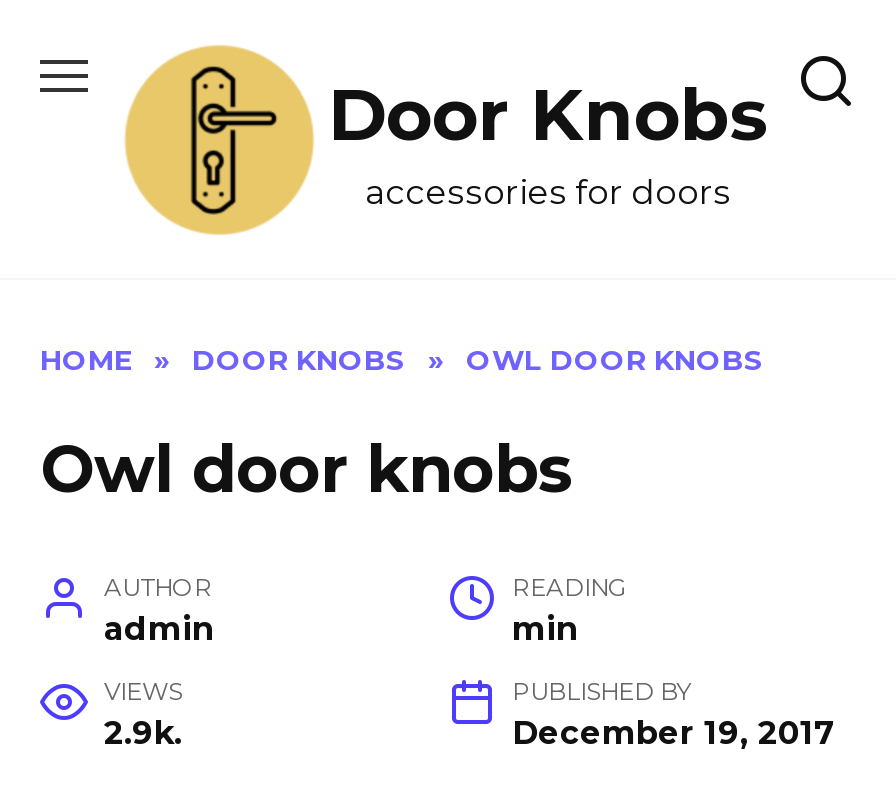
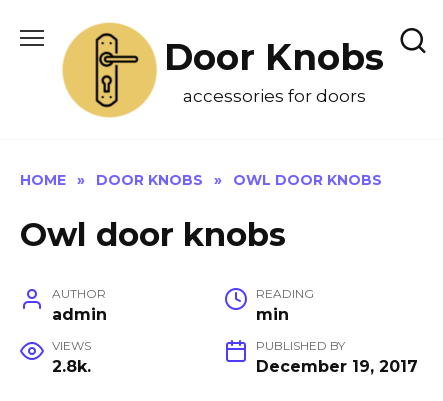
[104,713,182,751] 2.9k. -> [52,356,91,375] 2.8k.

